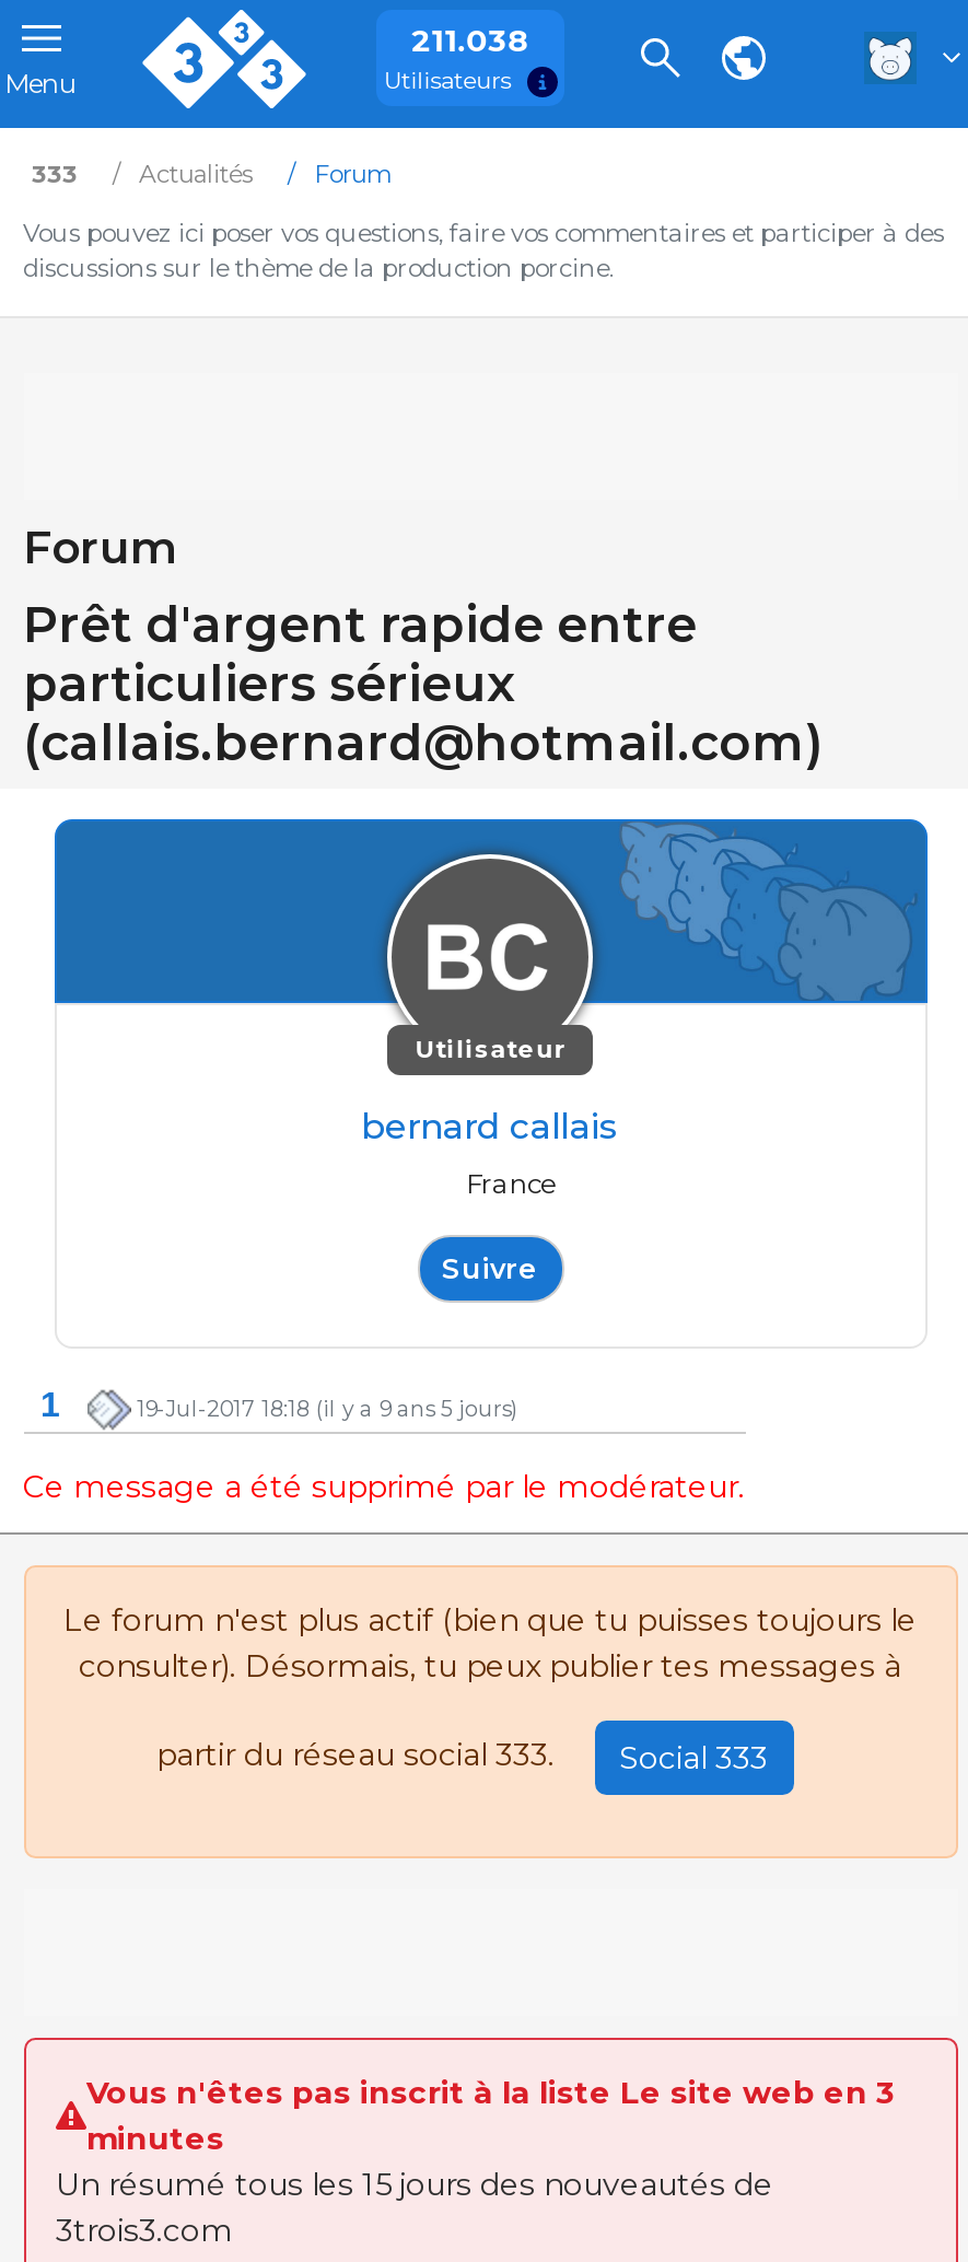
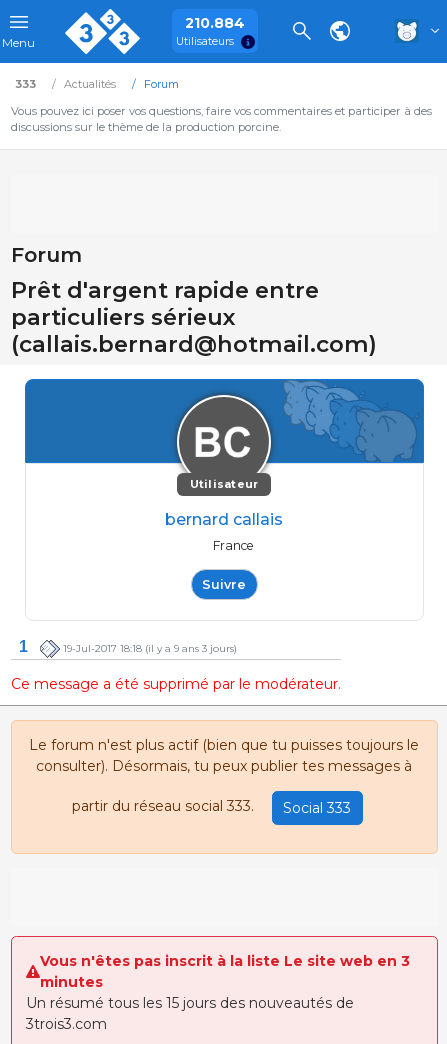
[412,20,530,59] 211.038 -> [185,13,245,31] 210.884
[137,1397,517,1421] 19-Jul-2017 18:18 (il y a 9 ans 5 jours) -> [62,643,236,654] 19-Jul-2017 18:18 (il y a 9 ans 3 jours)

